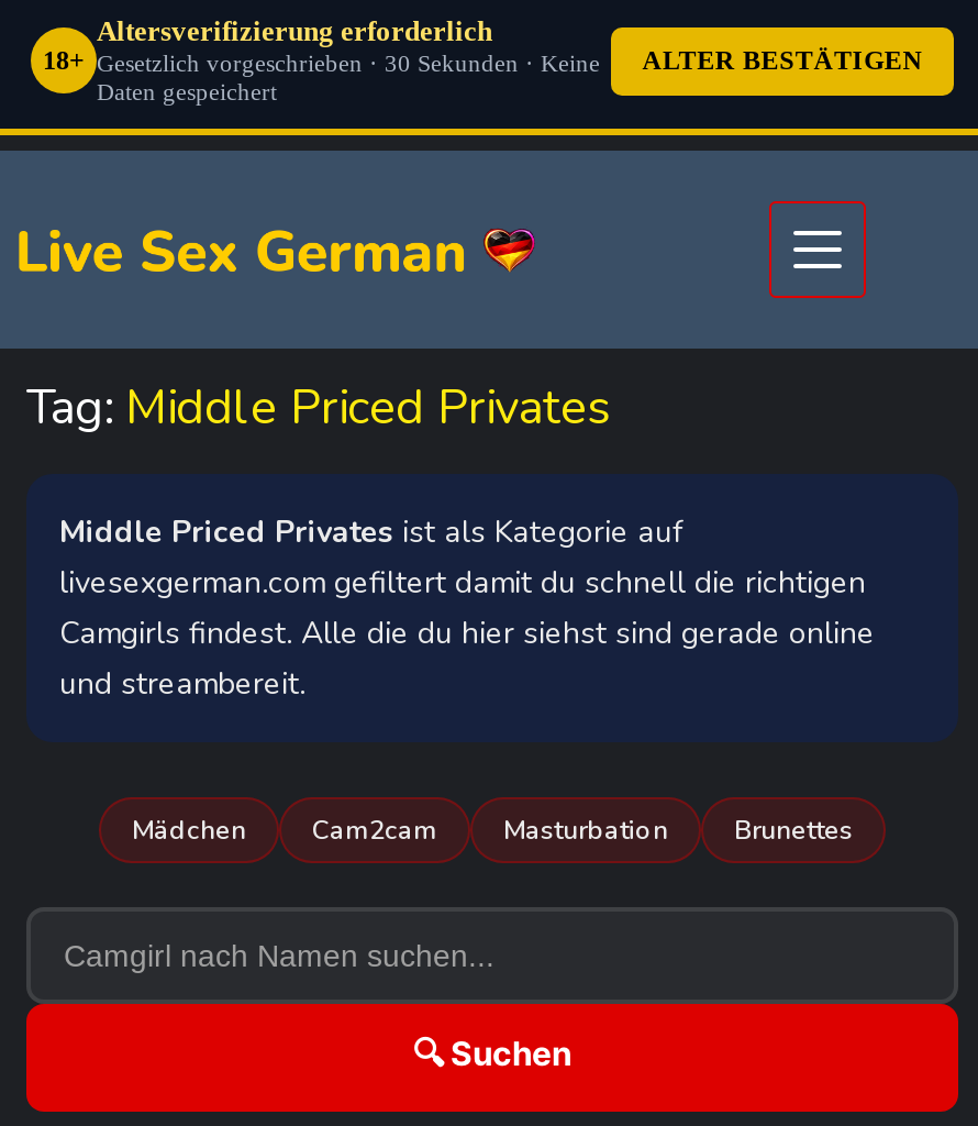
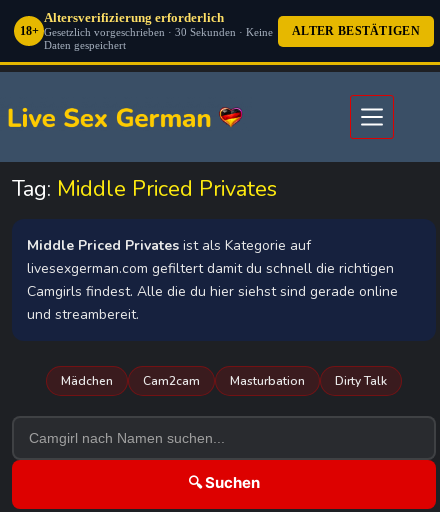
[734,813,853,848] Brunettes -> [335,373,387,389] Dirty Talk

